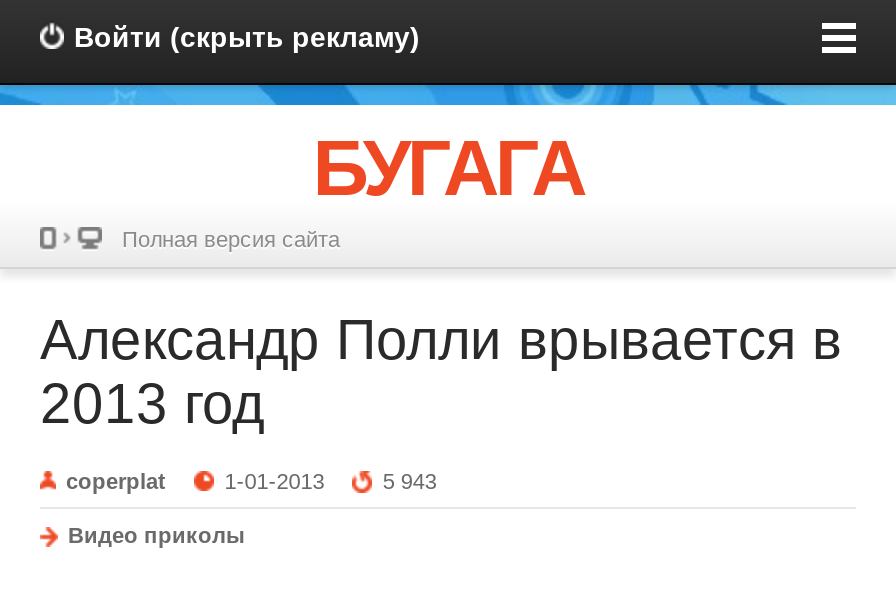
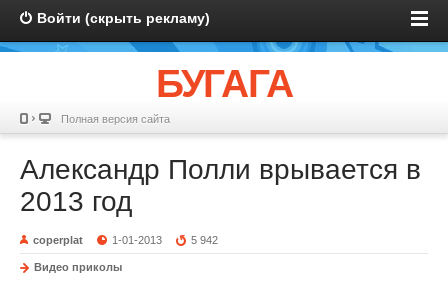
[383,469,437,493] 5 943 -> [191,234,218,246] 5 942

